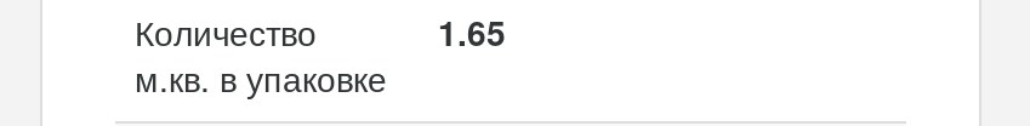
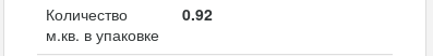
[438,7,506,56] 1.65 -> [182,3,213,25] 0.92

